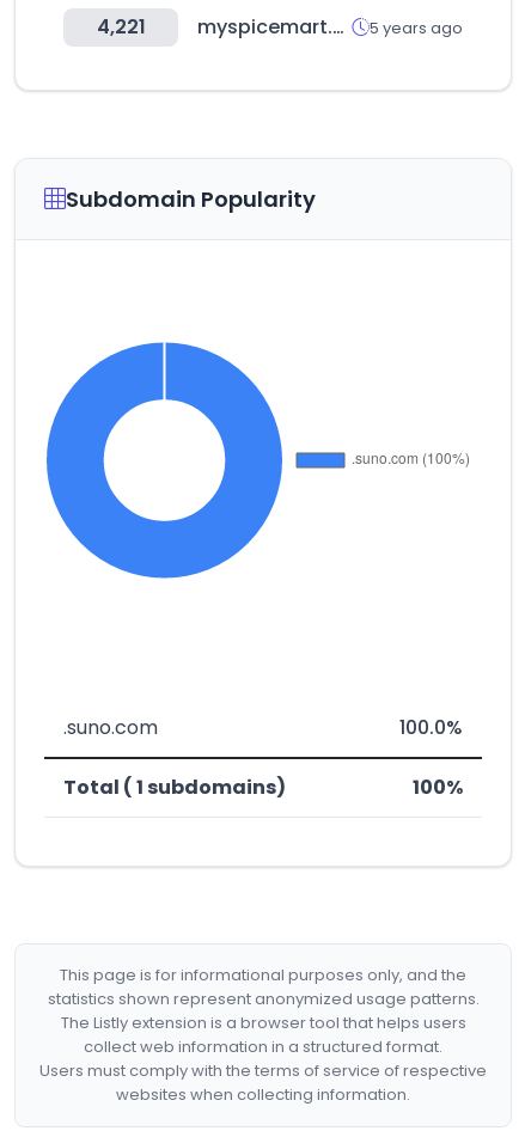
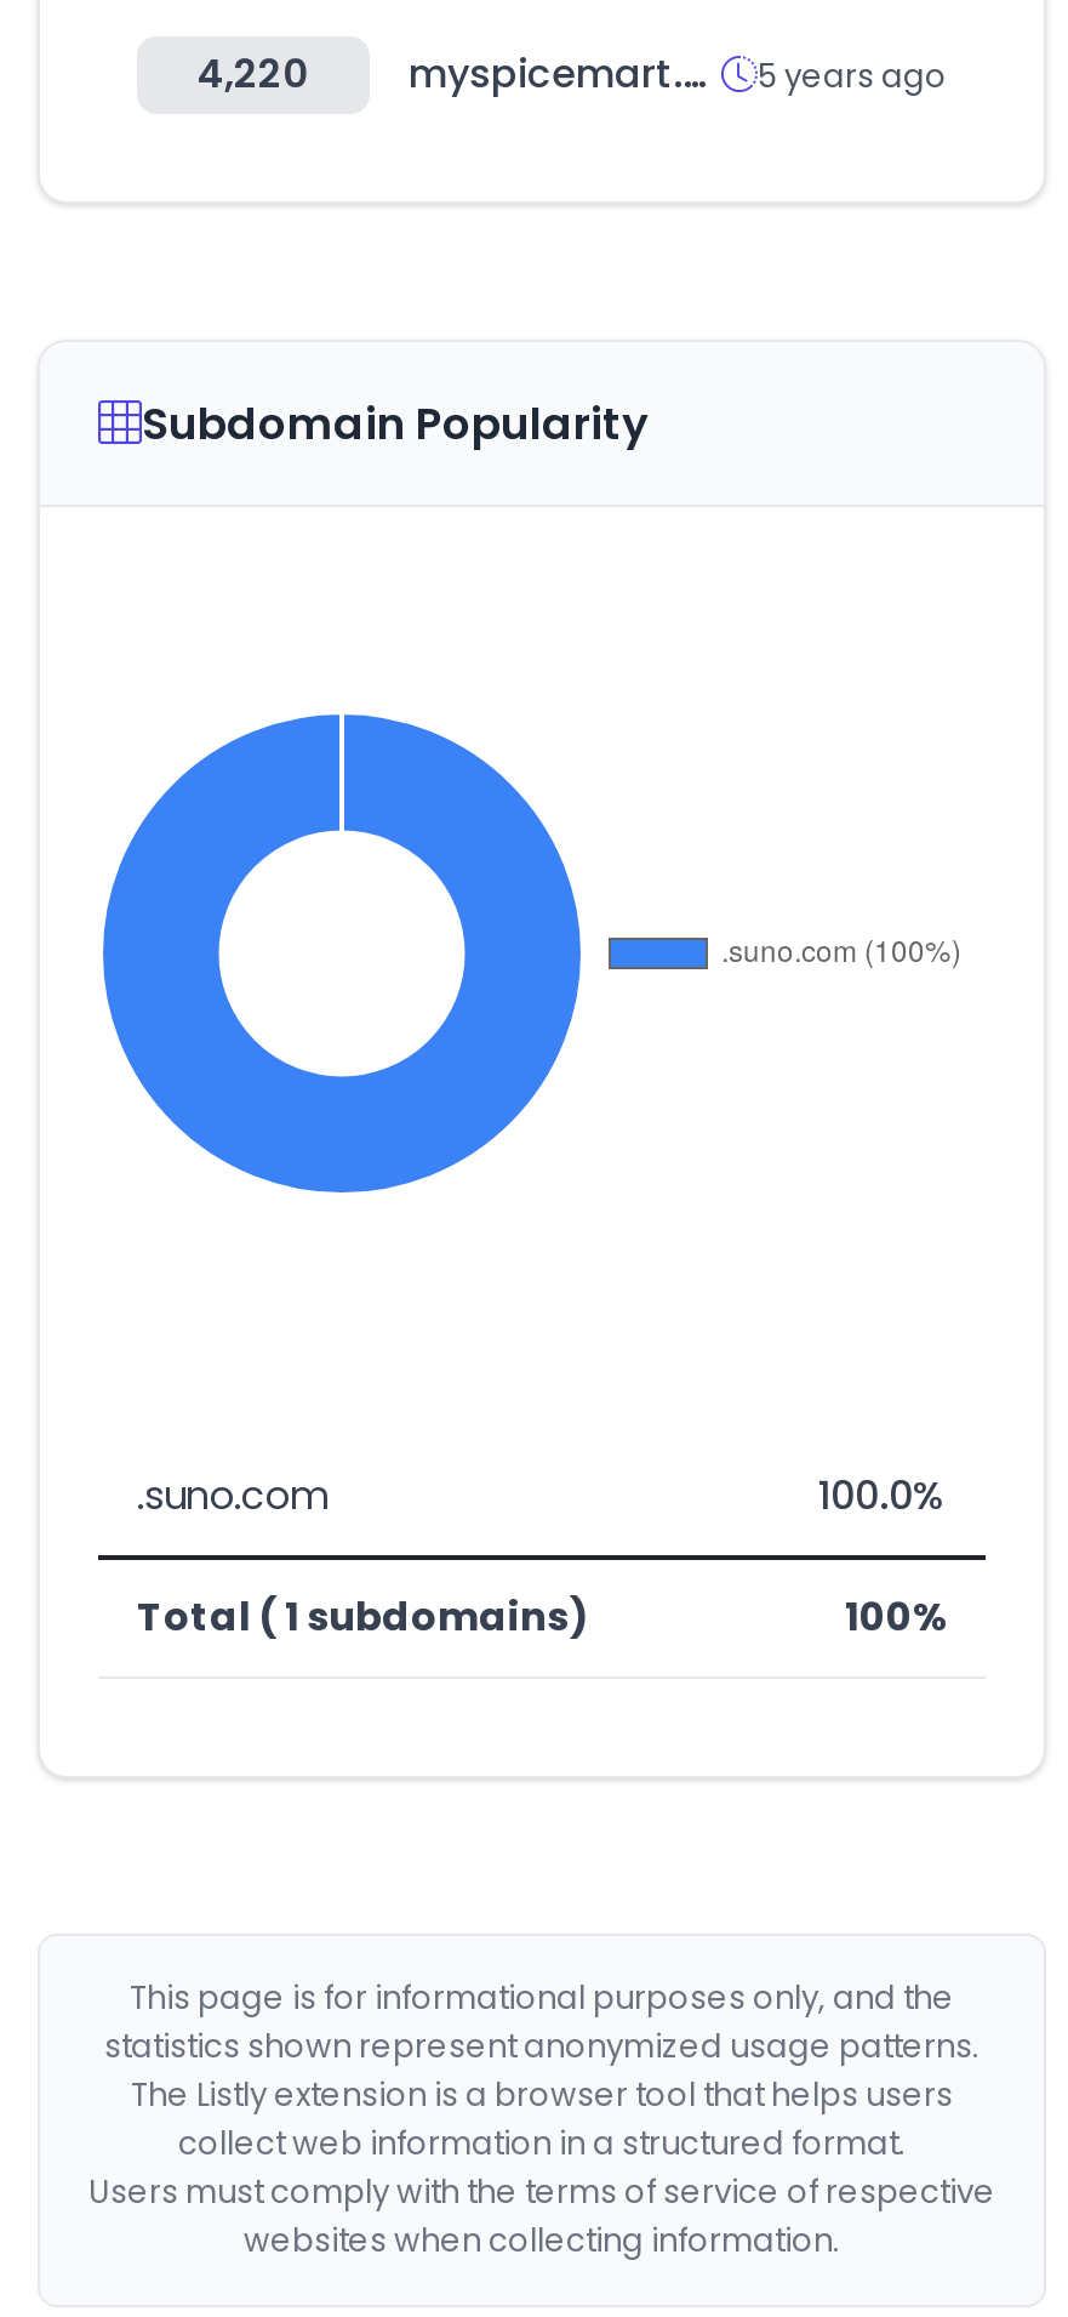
[96,13,145,41] 4,221 -> [198,46,309,102] 4,220

